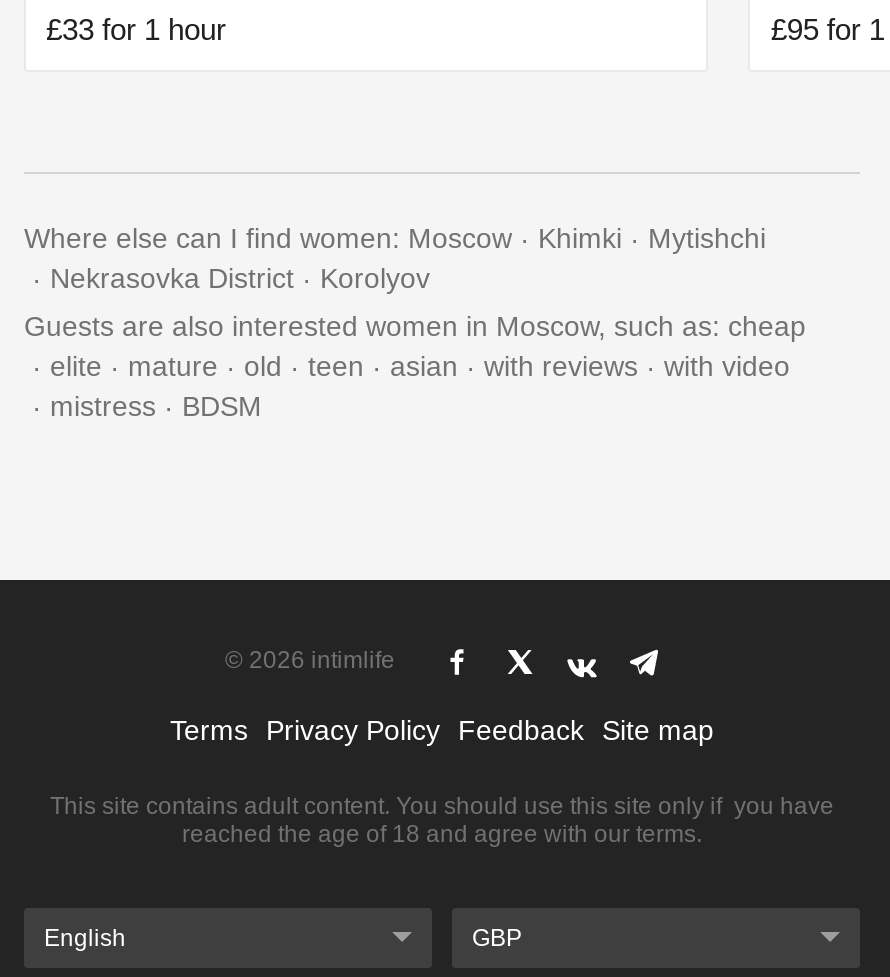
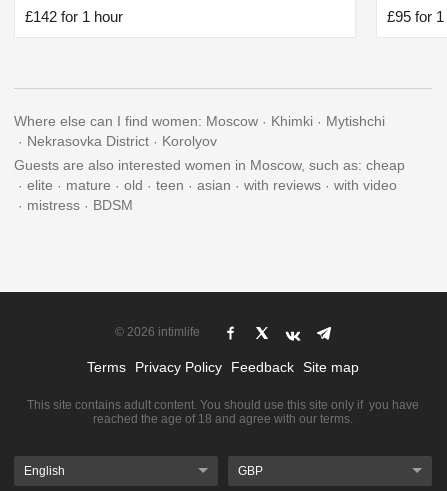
[46,13,226,47] £33 for 1 hour -> [25,8,123,25] £142 for 1 hour

